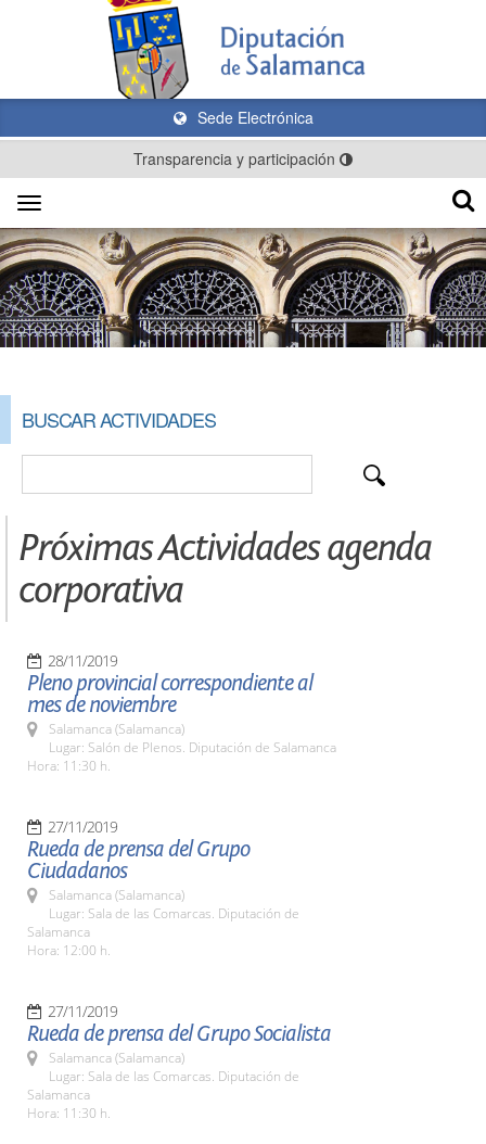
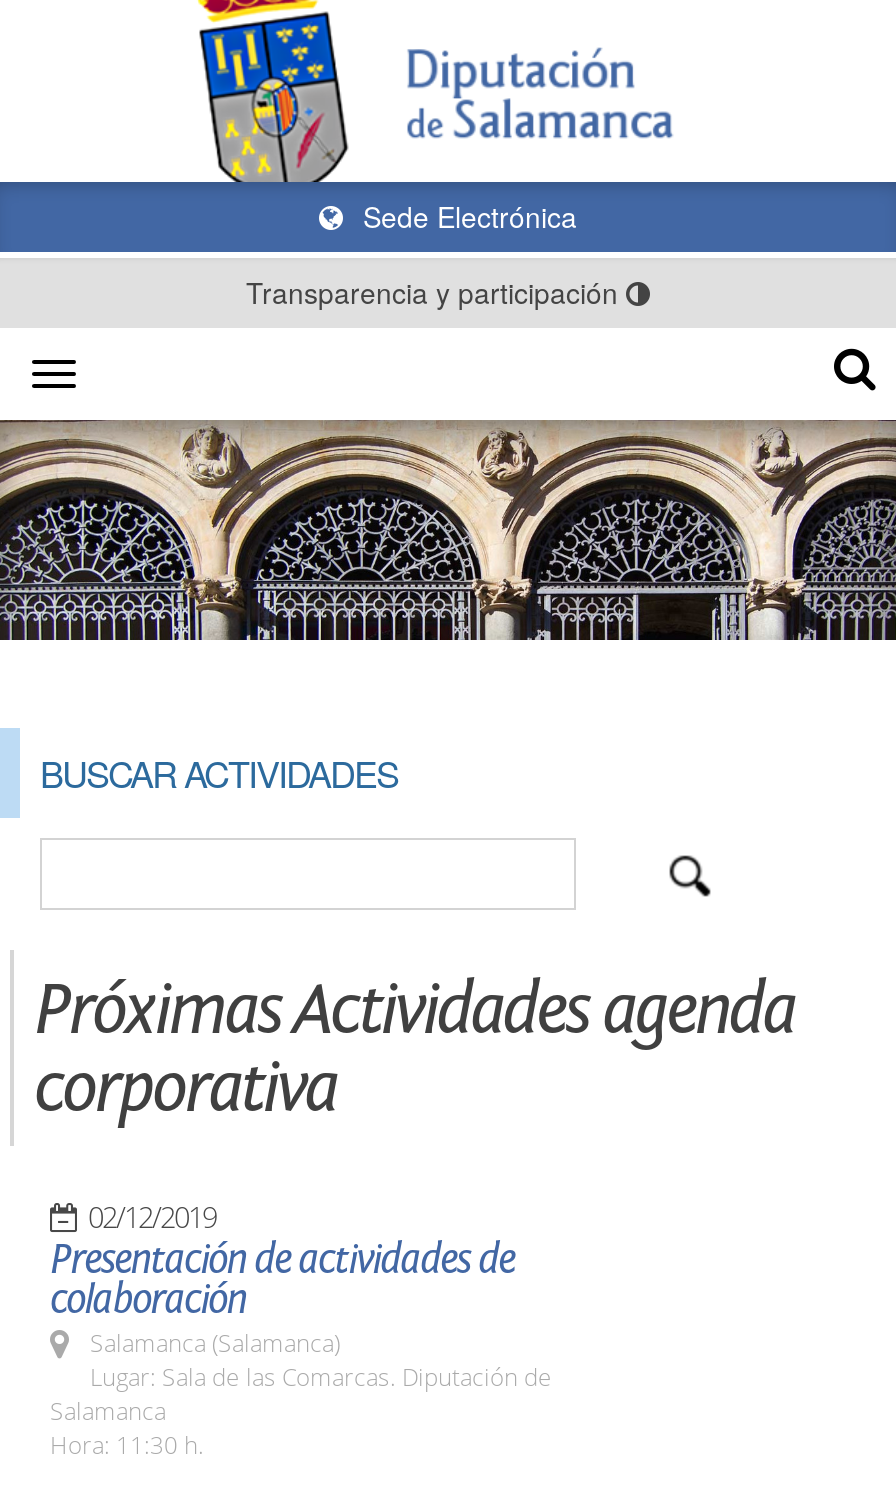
[27,650,336,1046] 28/11/2019 | Pleno provincial correspondiente al | mes de noviembre | Salamanca (Salamanca) | Lugar: Salón de Plenos. Diputación de Salamanca | Hora: 11:30 h. | 27/11/2019 | Rueda de prensa del Grupo | Ciudadanos | Salamanca (Salamanca) | Lugar: Sala de las Comarcas. Diputación de | Salamanca | Hora: 12:00 h. | 27/11/2019 | Rueda de prensa del Grupo Socialista -> [50,1198,514,1322] 02/12/2019 | Presentación de actividades de | colaboración

